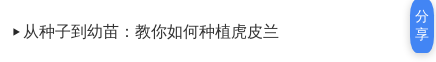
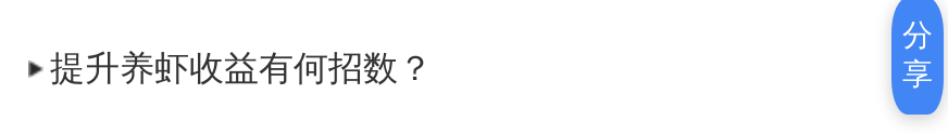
[23,23,279,40] 从种子到幼苗：教你如何种植虎皮兰 -> [50,50,433,86] 提升养虾收益有何招数？

